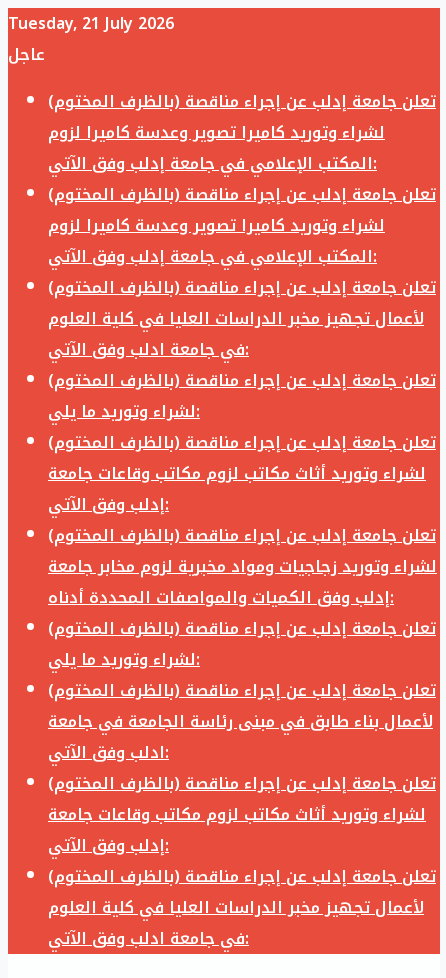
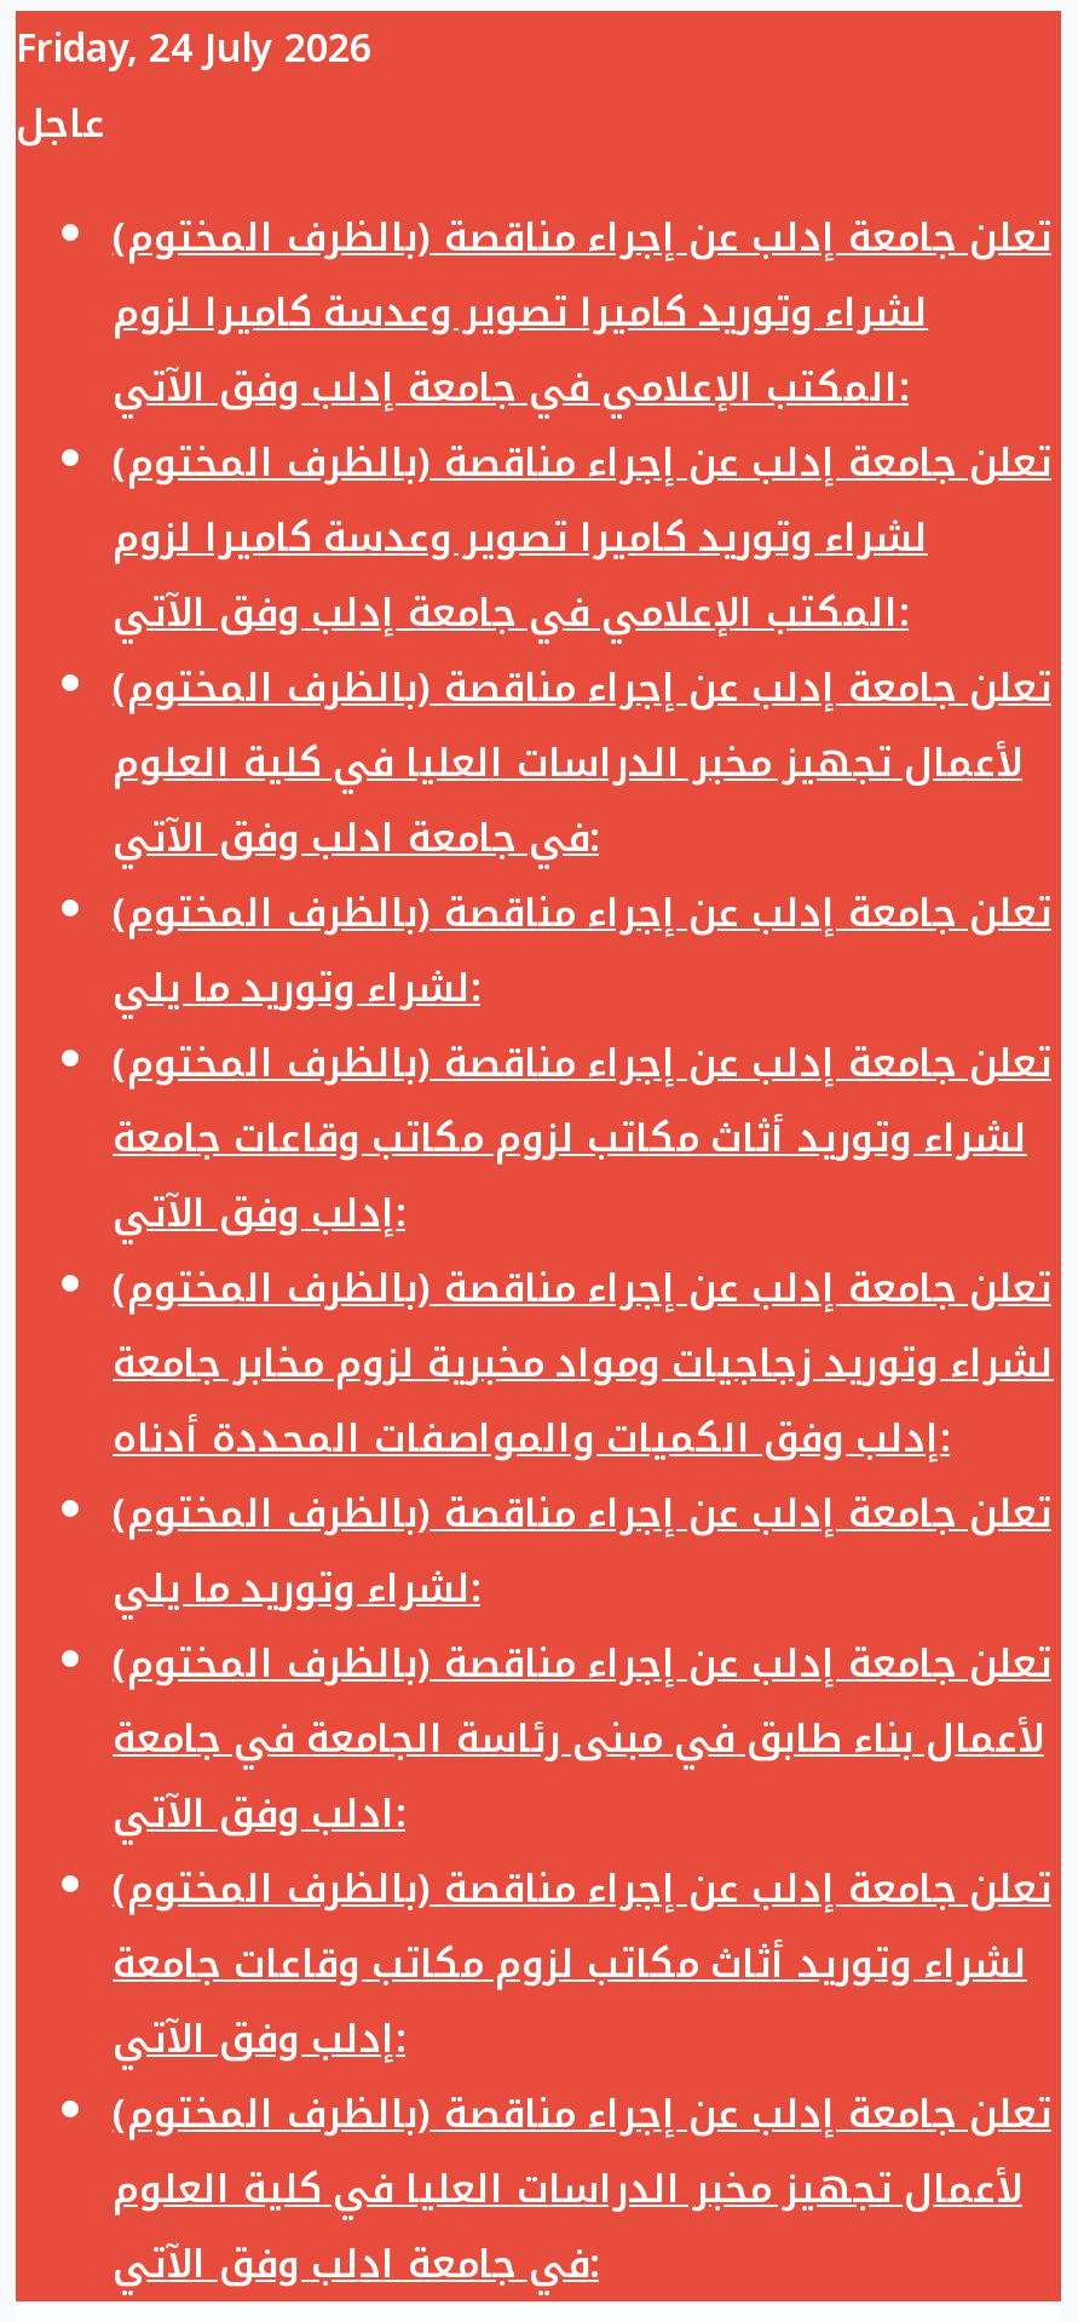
[8,8,174,39] Tuesday, 21 July 2026 -> [16,11,371,86] Friday, 24 July 2026

